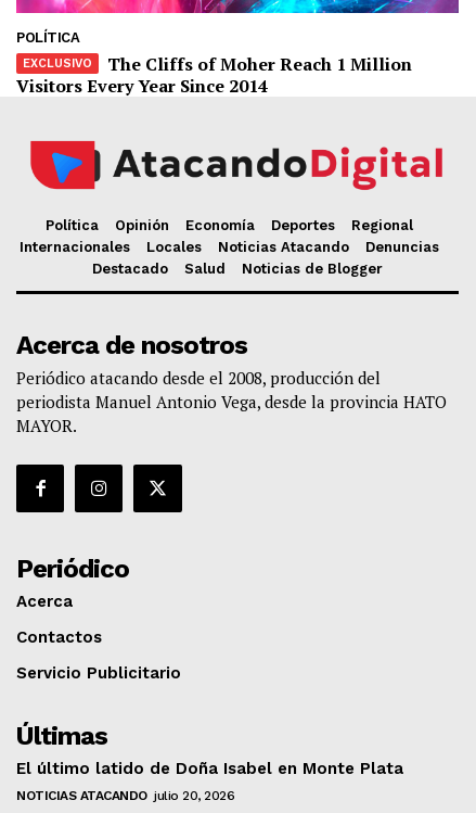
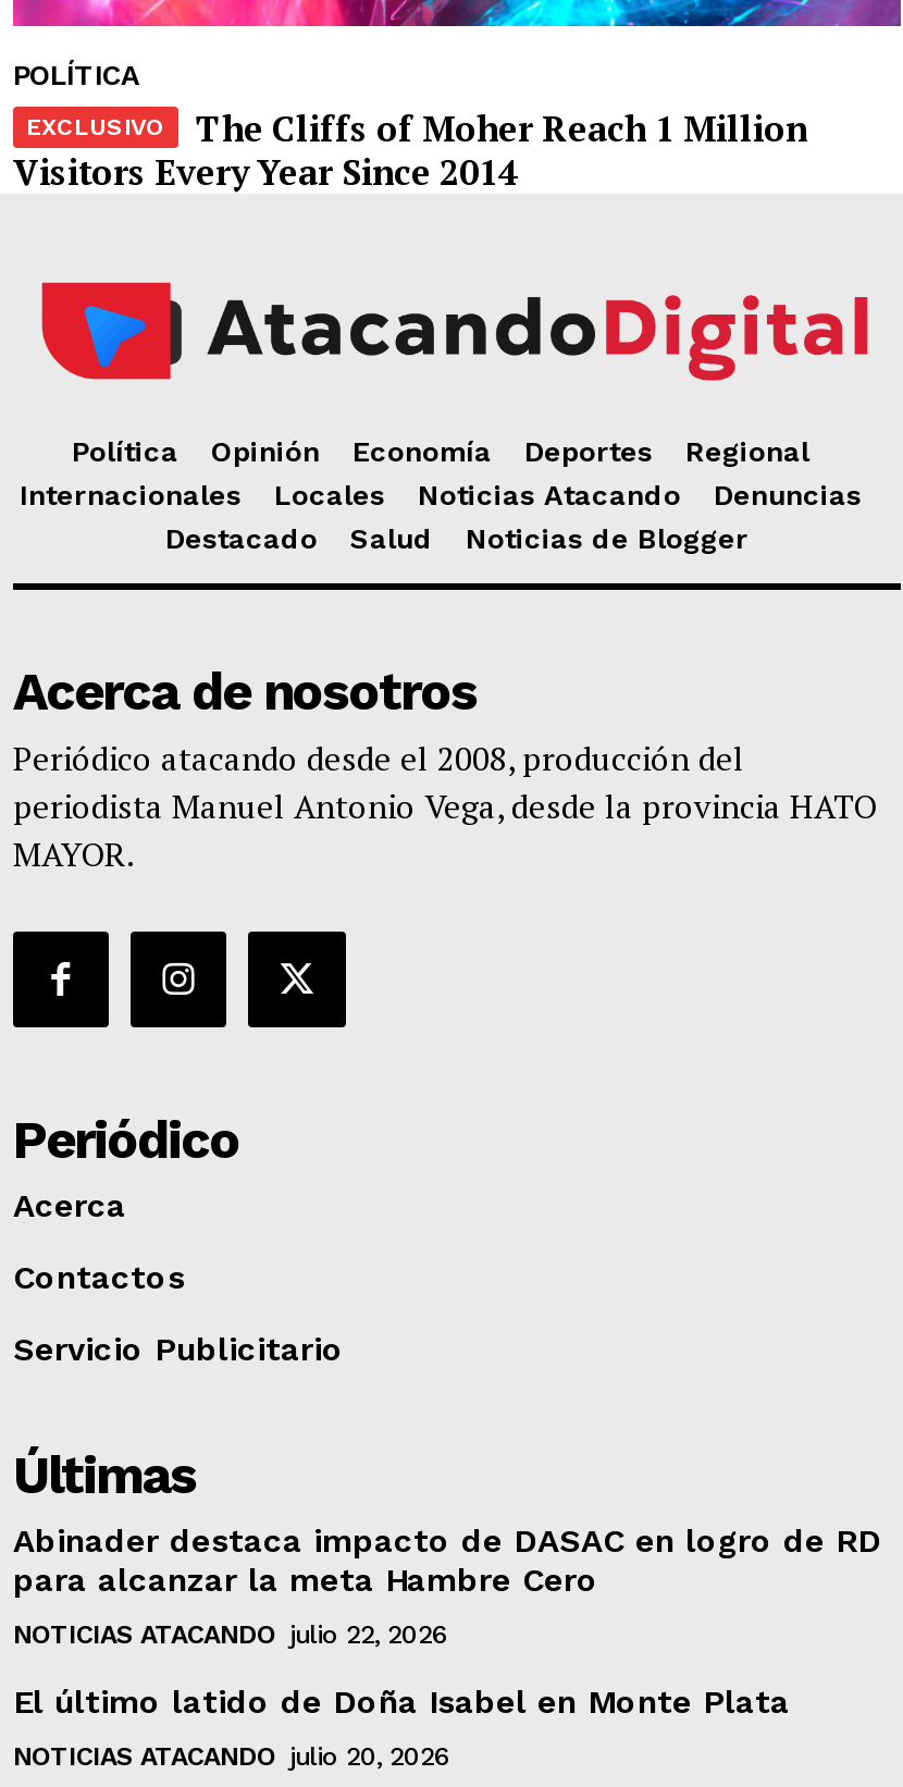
none -> [13,1521,881,1650] Abinader destaca impacto de DASAC en logro de RD | para alcanzar la meta Hambre Cero | NOTICIAS ATACANDO julio 22, 2026

